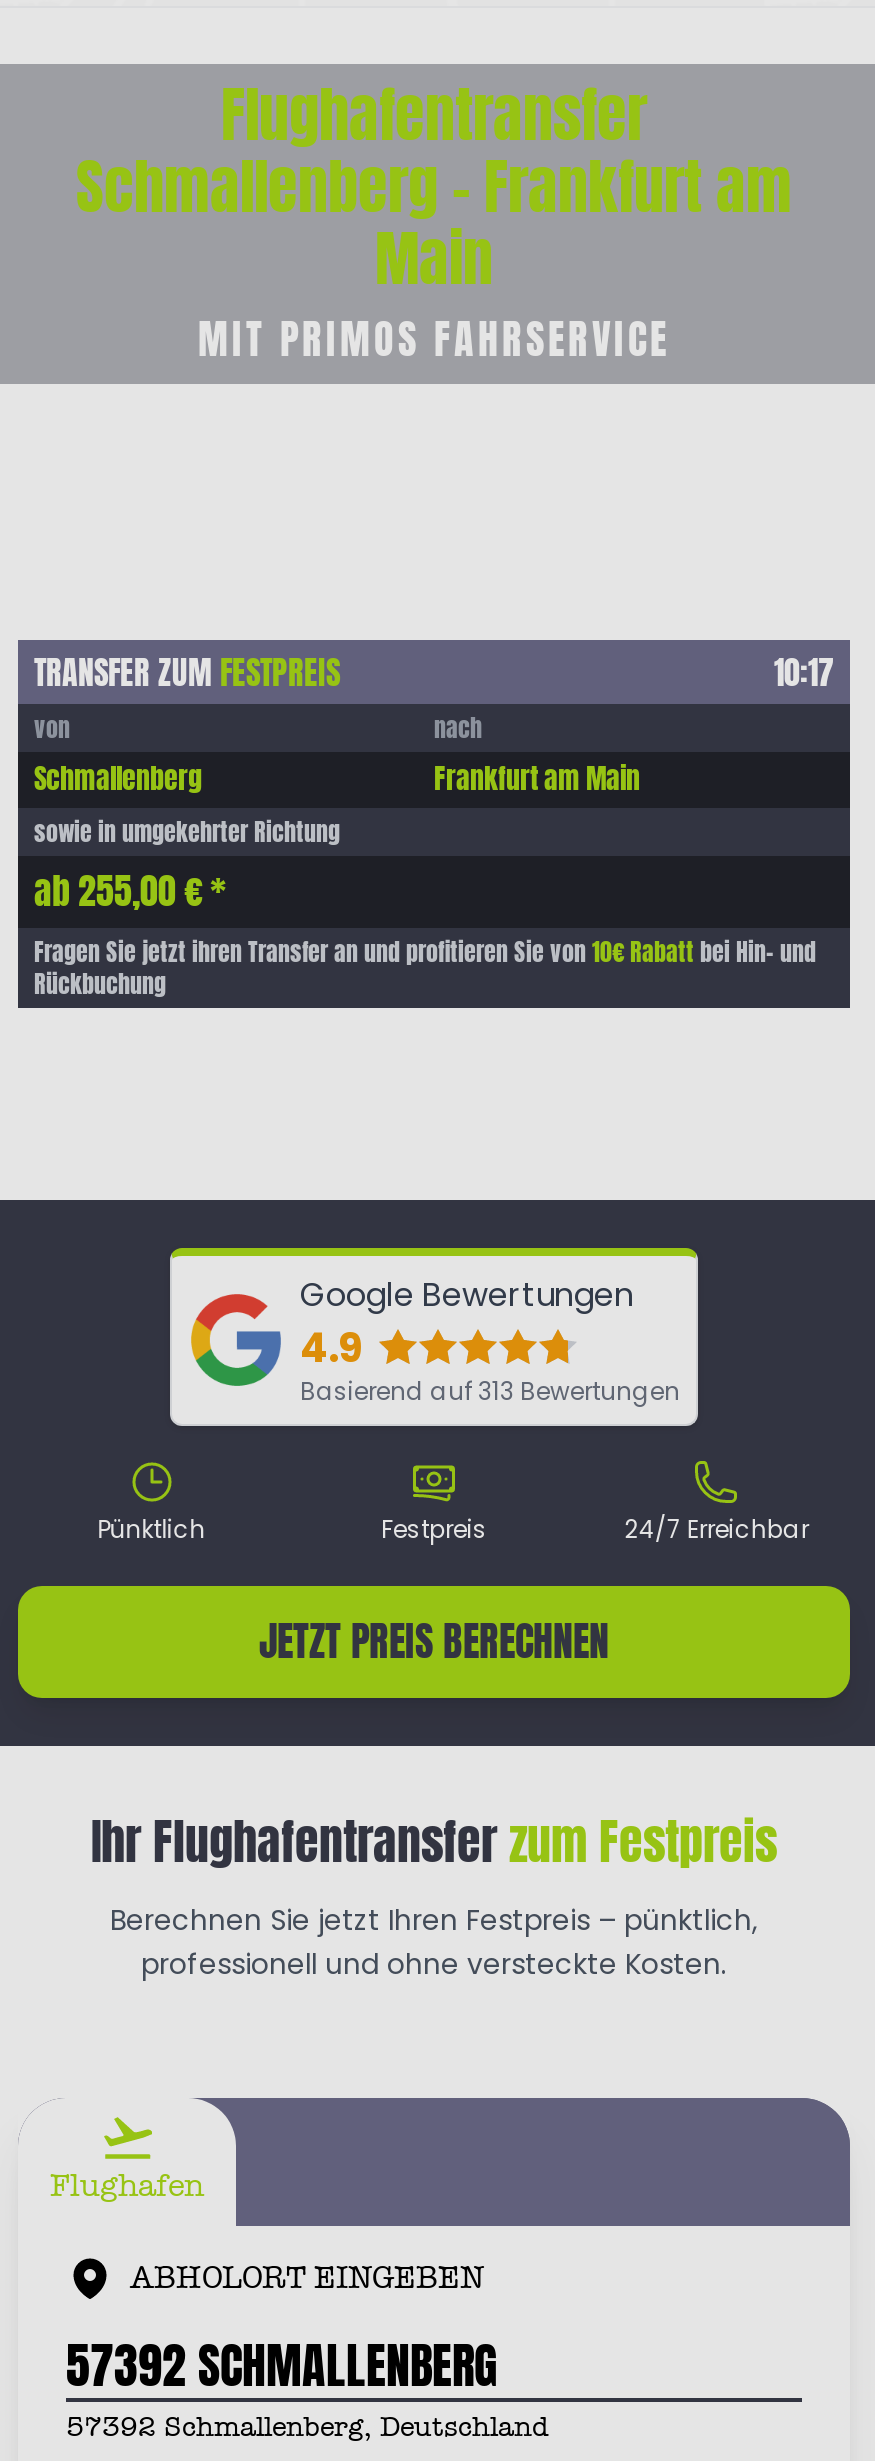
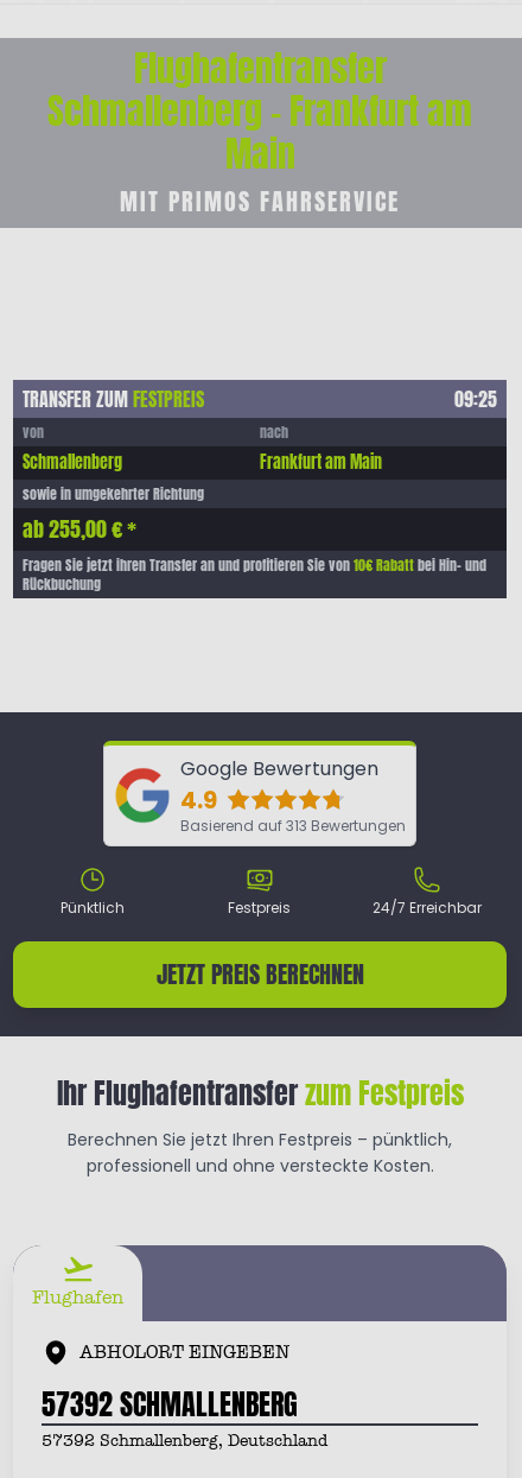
[774,648,834,696] 10:17 -> [454,385,497,413] 09:25

